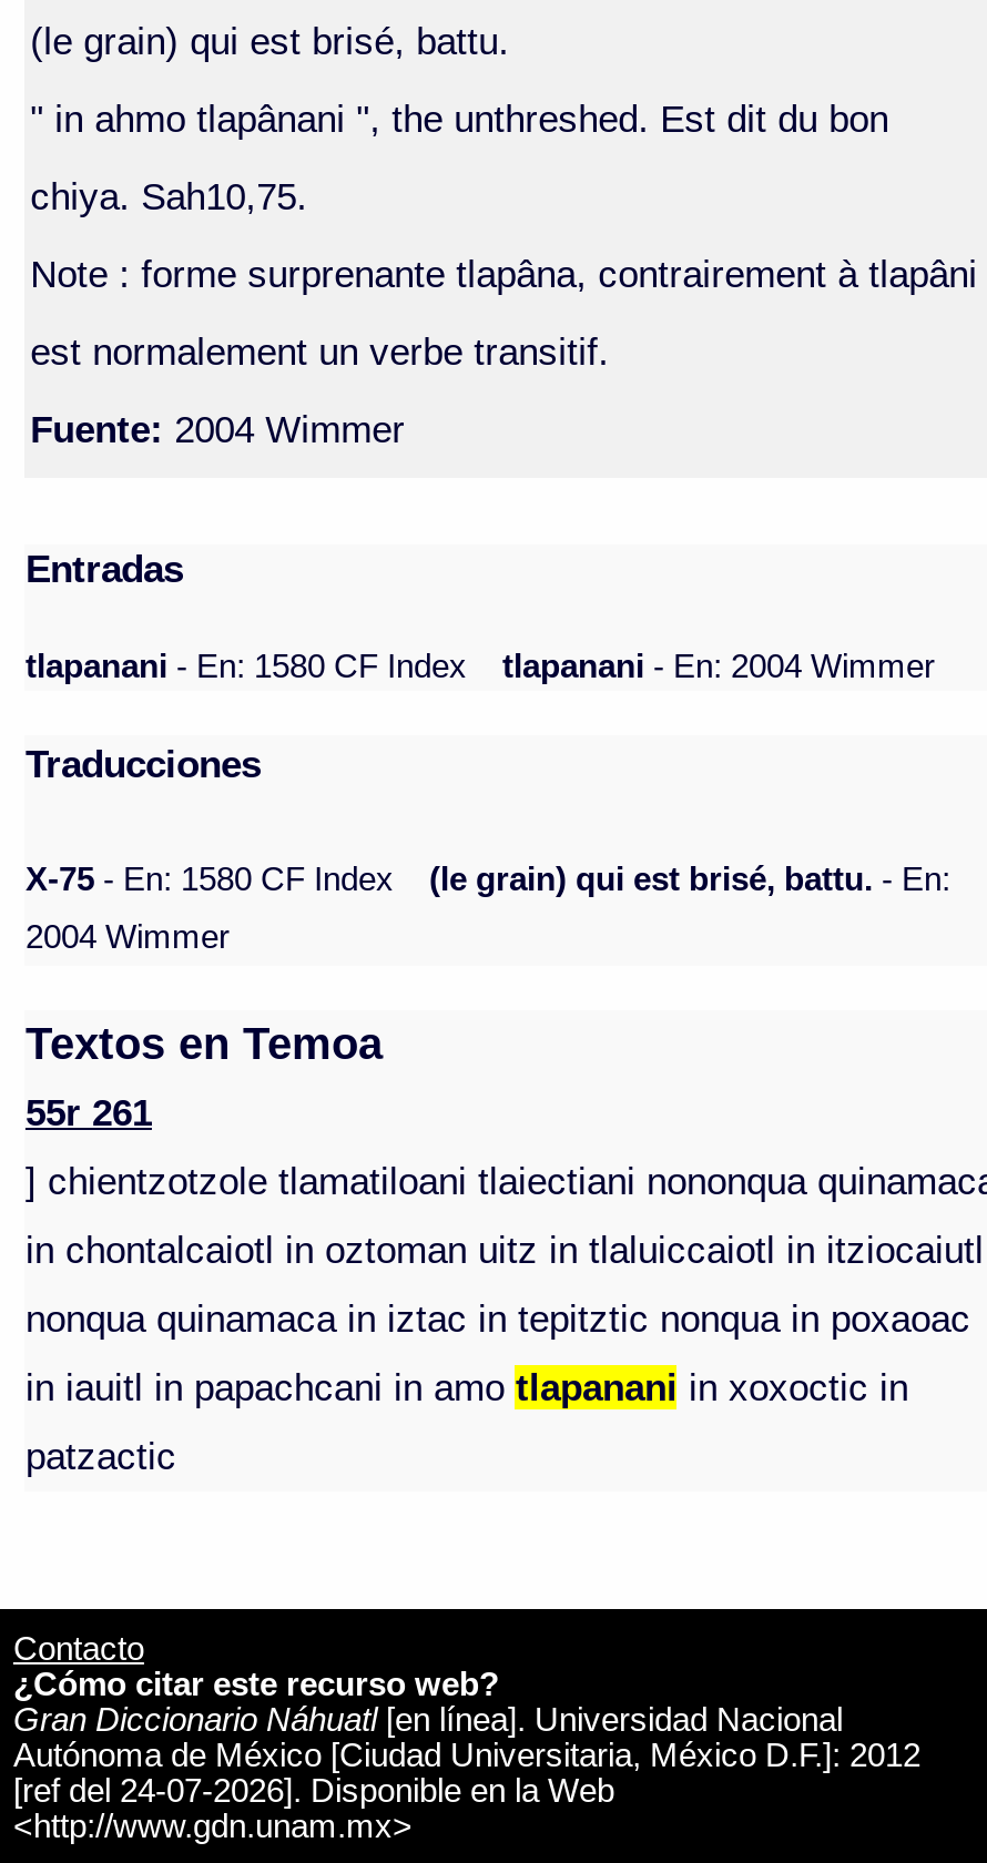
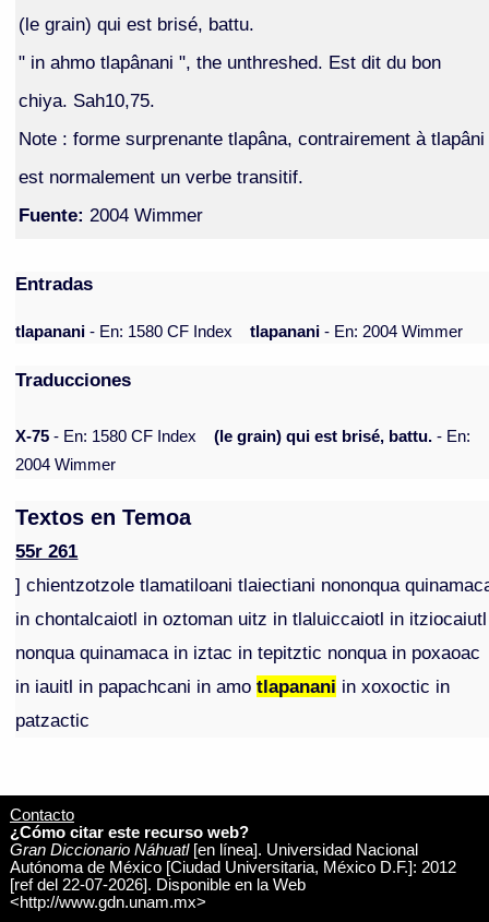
[13,1773,614,1808] [ref del 24-07-2026]. Disponible en la Web -> [10,876,306,893] [ref del 22-07-2026]. Disponible en la Web

